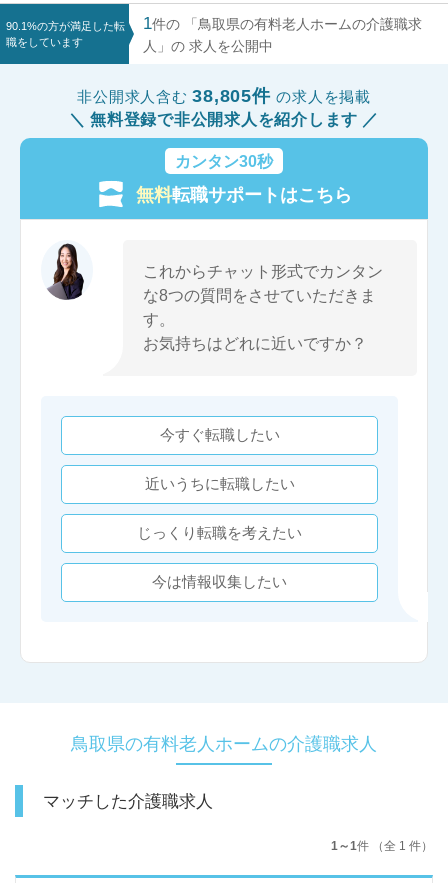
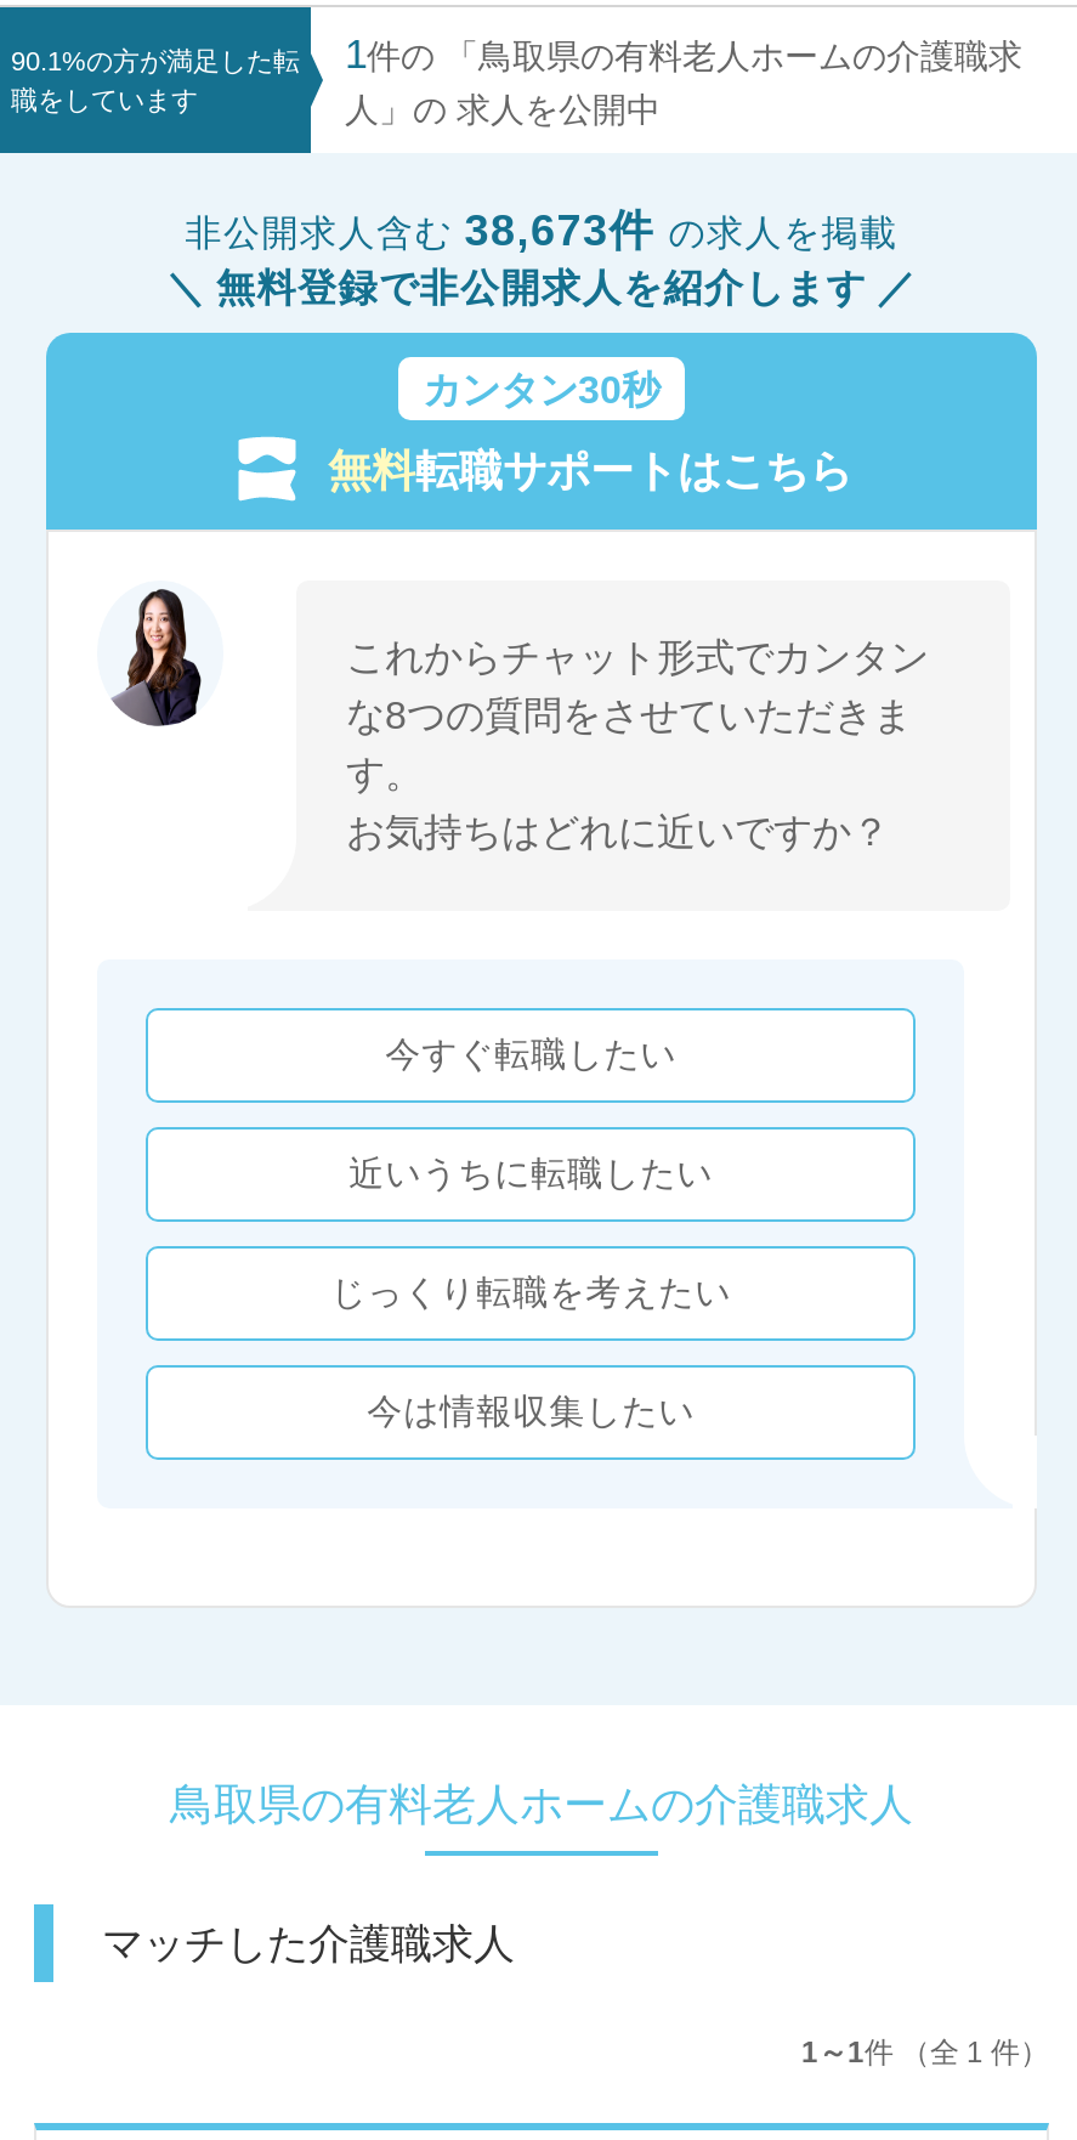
[77,85,371,105] 非公開求人含む38,805件の求人を掲載 -> [185,205,898,254] 非公開求人含む38,673件の求人を掲載

